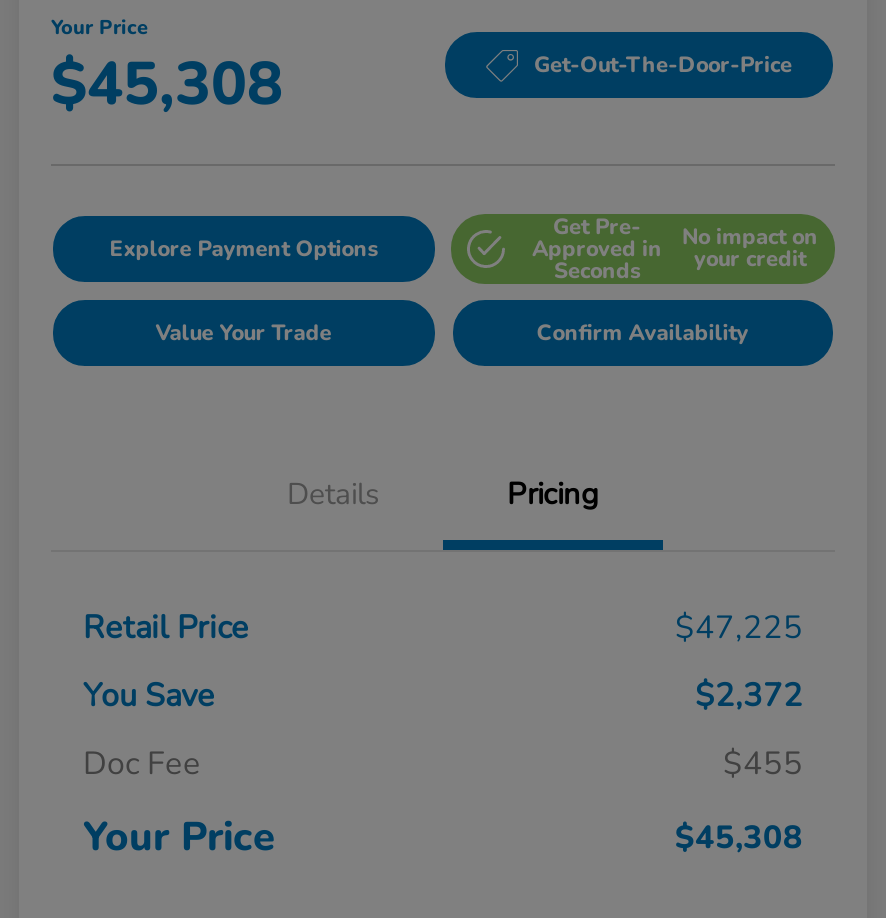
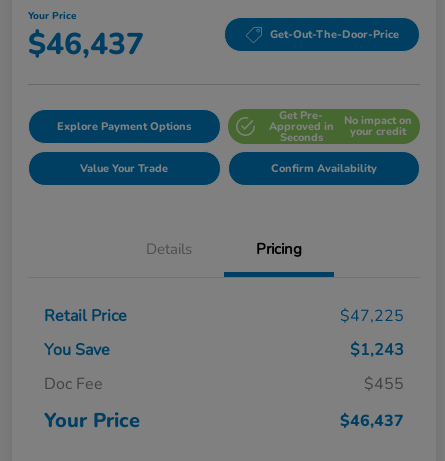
[51,44,283,126] $45,308 -> [28,24,144,65] $46,437
[695,674,803,718] $2,372 -> [350,339,404,361] $1,243
[675,816,803,860] $45,308 -> [340,410,404,432] $46,437

